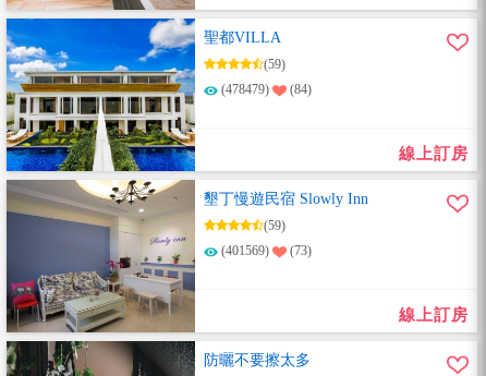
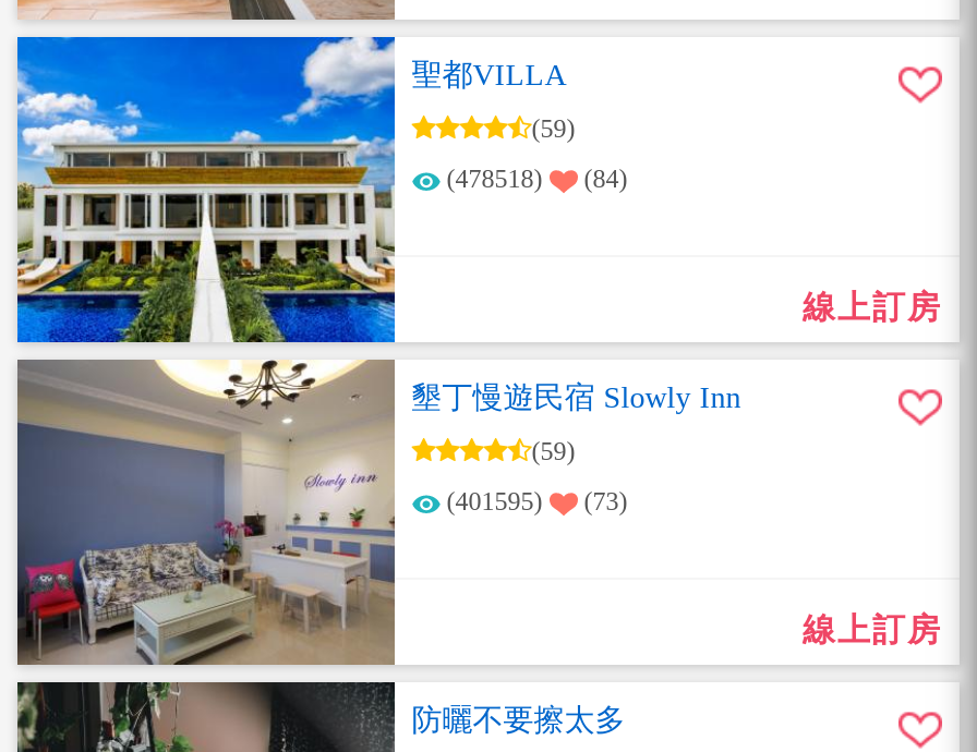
[221,82,311,97] (478479) (84) -> [447,164,628,194] (478518) (84)
[221,243,311,258] (401569) (73) -> [447,486,628,517] (401595) (73)

